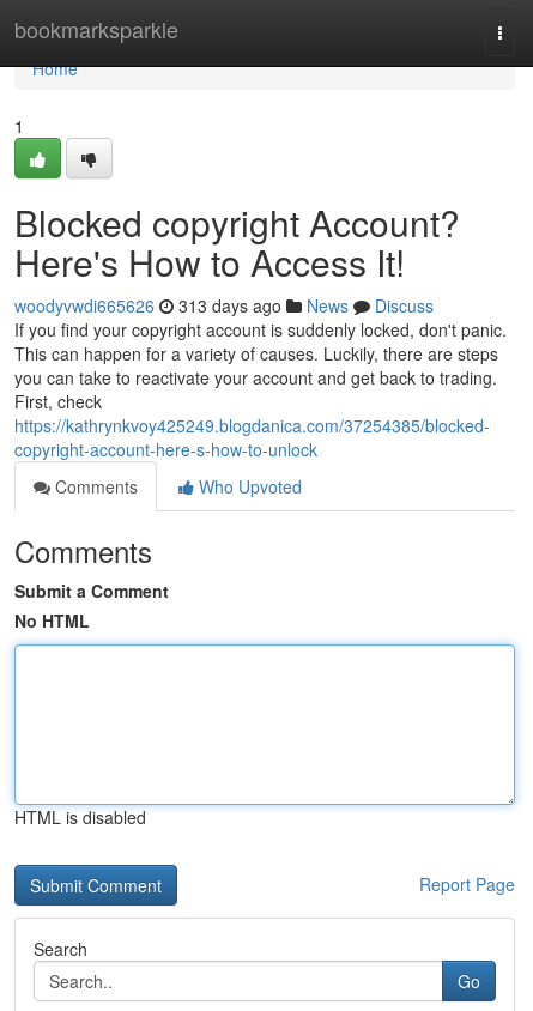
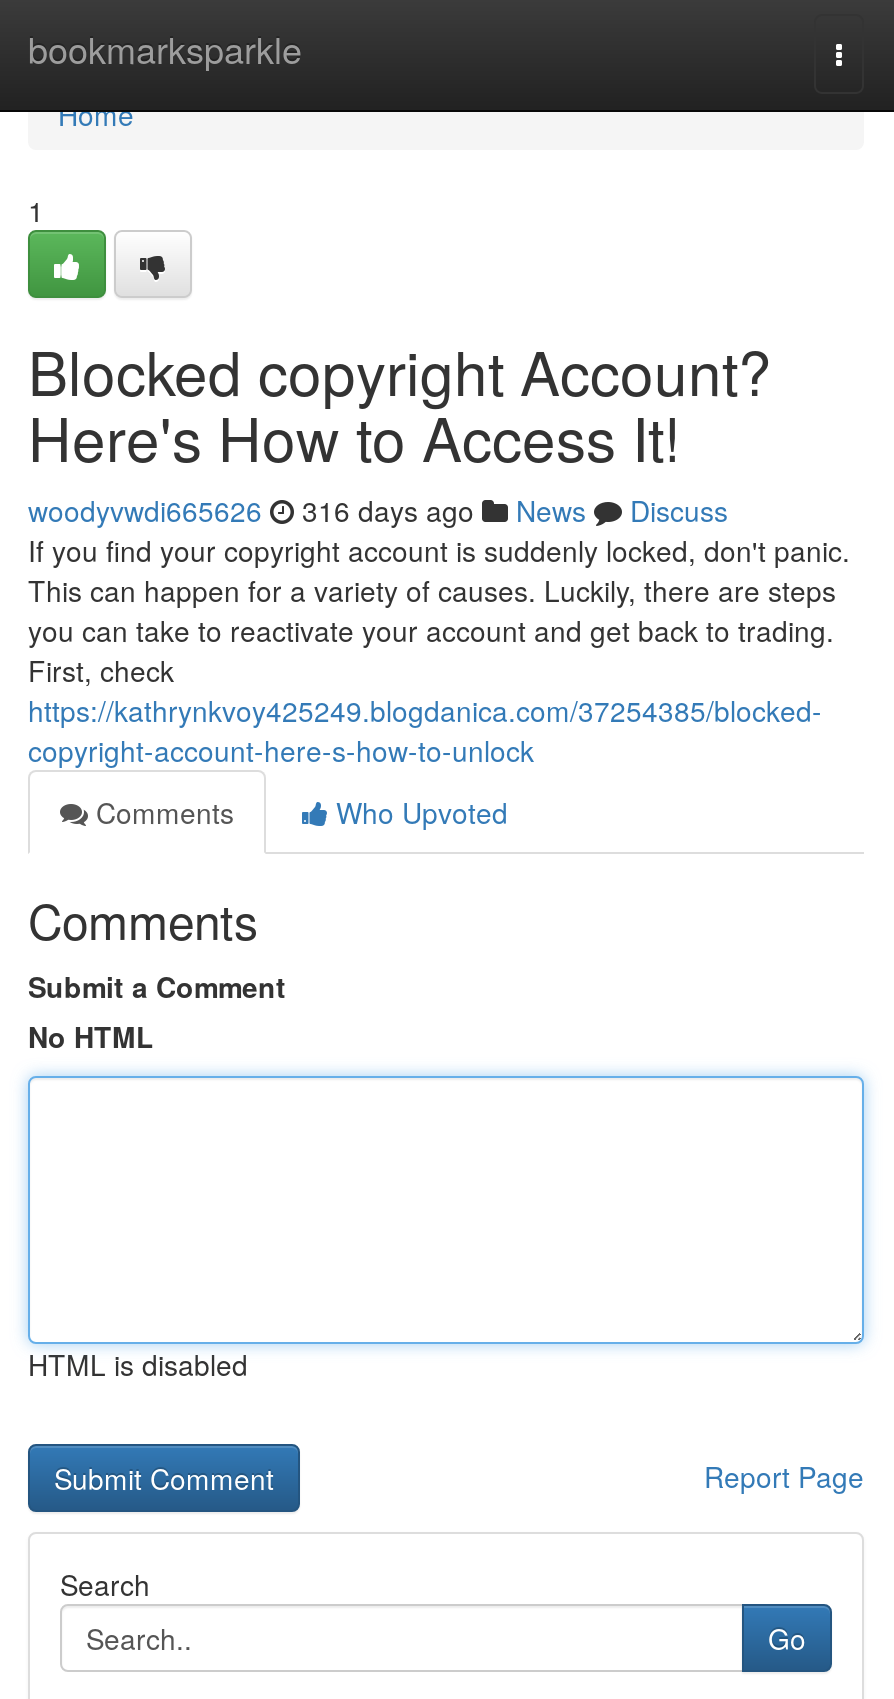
[14,293,434,317] woodyvwdi665626 313 days ago News Discuss -> [28,490,728,530] woodyvwdi665626 316 days ago News Discuss

